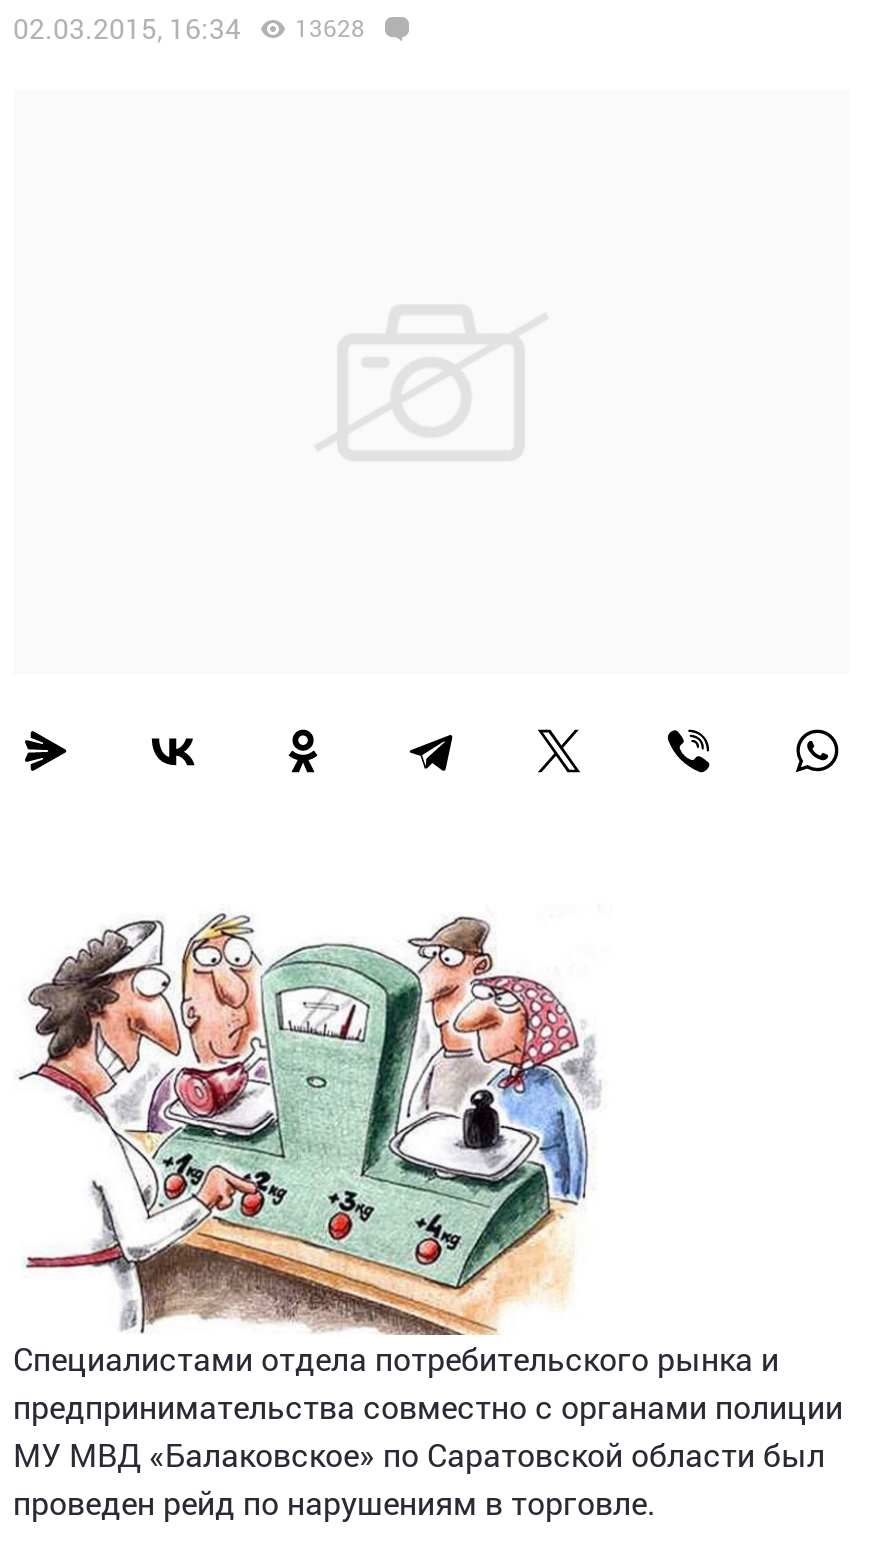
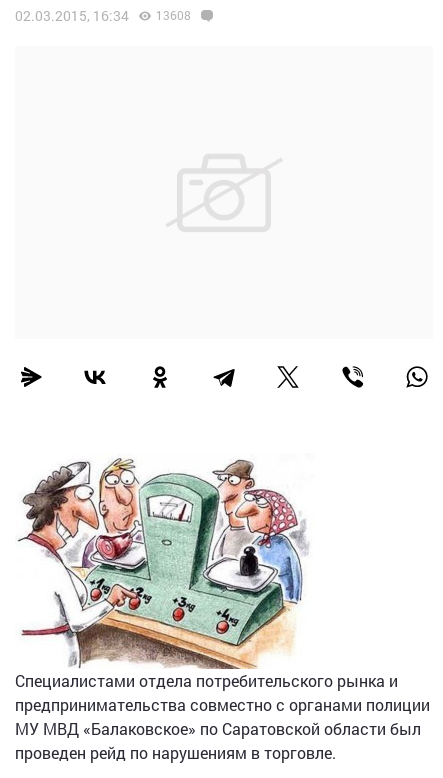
[13,9,365,47] 02.03.2015, 16:34 13628 -> [15,6,191,25] 02.03.2015, 16:34 13608

